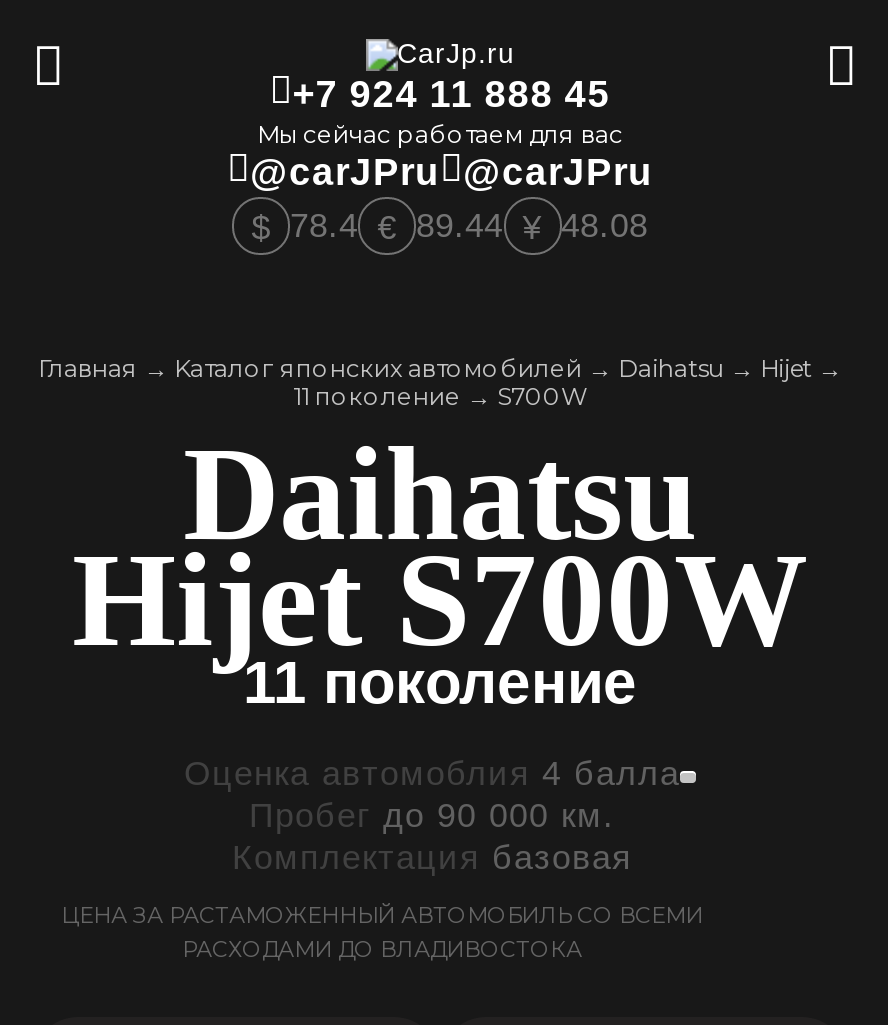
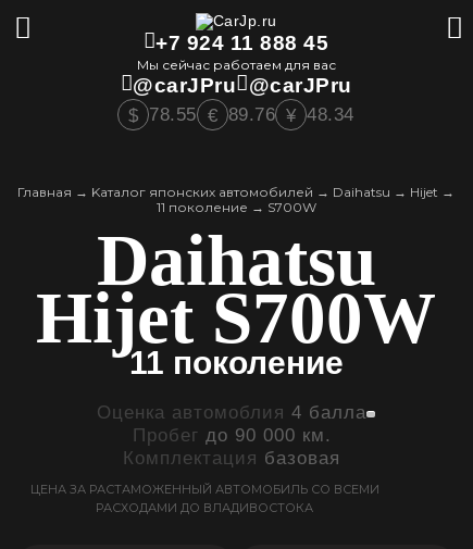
[252,206,648,247] $ 78.4 € 89.44 ¥ 48.08 -> [128,104,354,126] $ 78.55 € 89.76 ¥ 48.34

